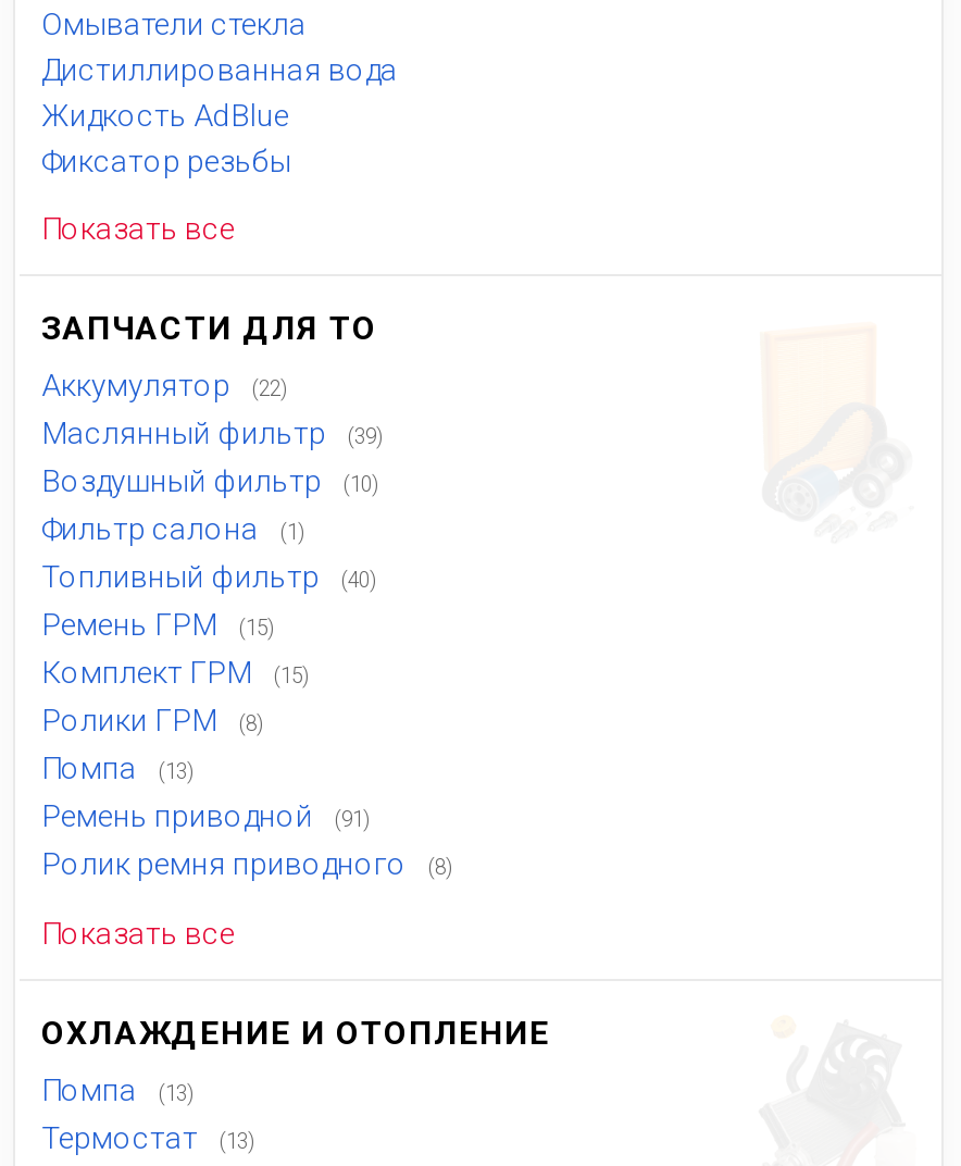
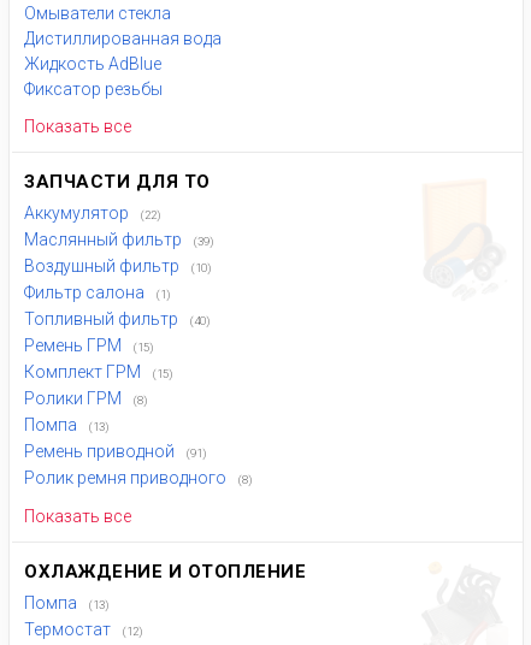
[41,1120,257,1155] Термостат (13) -> [24,620,143,639] Термостат (12)

